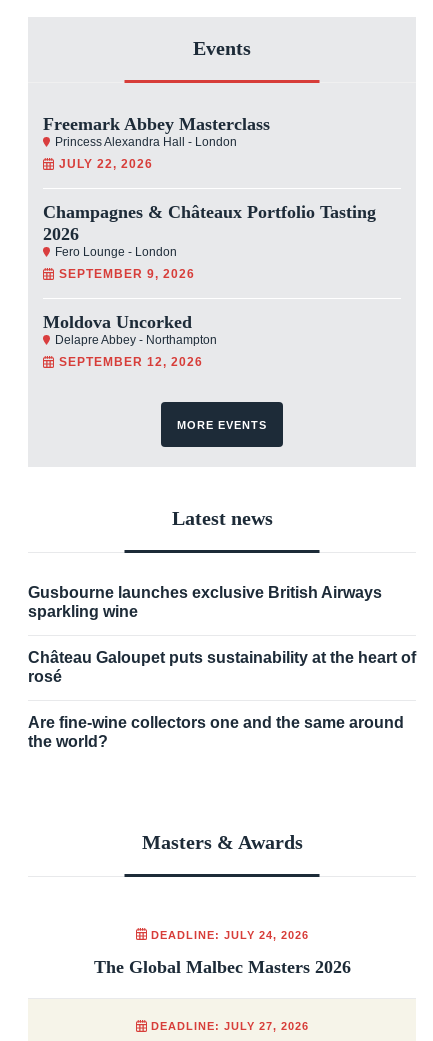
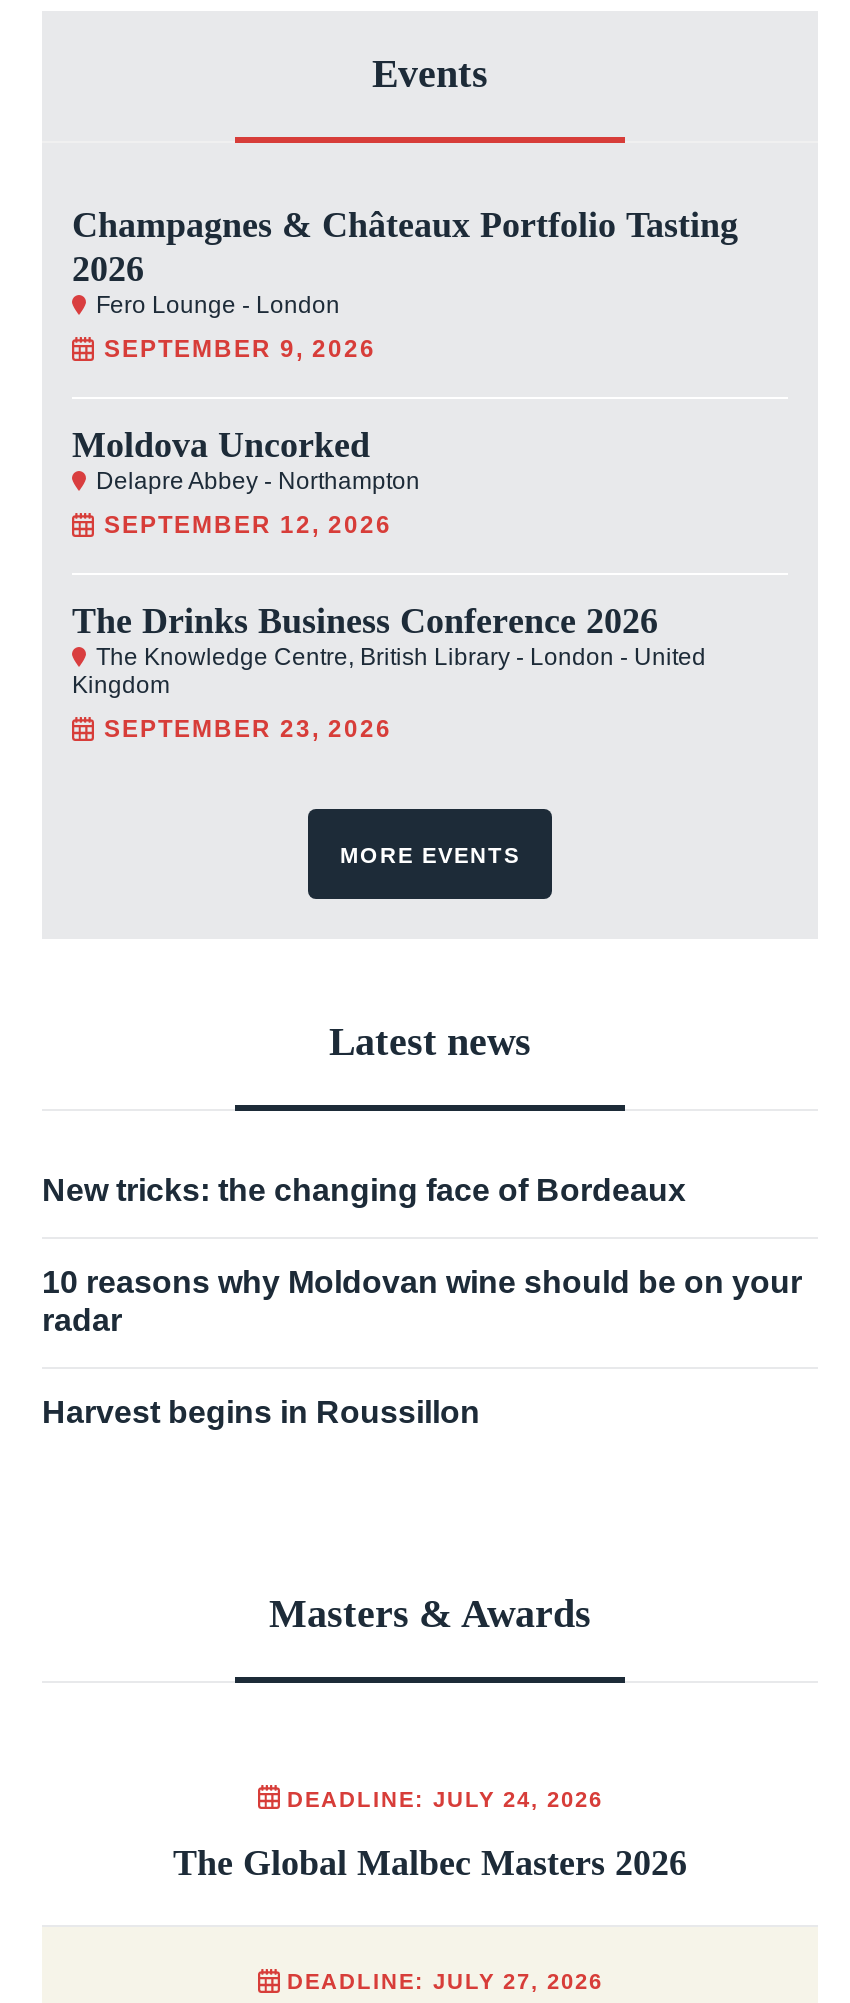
[43,114,270,171] Freemark Abbey Masterclass | Princess Alexandra Hall - London | JULY 22, 2026 -> none
moved [43,202,376,369] -> [72,206,738,540]: Champagnes & Châteaux Portfolio Tasting | 2026 | Fero Lounge - London | SEPTEMBER 9, 2026 | Moldova Uncorked | Delapre Abbey - Northampton | SEPTEMBER 12, 2026
none -> [72,602,706,744] The Drinks Business Conference 2026 | The Knowledge Centre, British Library - London - United | Kingdom | SEPTEMBER 23, 2026
[28,584,382,620] Gusbourne launches exclusive British Airways | sparkling wine -> [42,1174,686,1208] New tricks: the changing face of Bordeaux
[28,649,416,685] Château Galoupet puts sustainability at the heart of | rosé -> [42,1266,802,1338] 10 reasons why Moldovan wine should be on your | radar
[28,714,404,750] Are fine-wine collectors one and the same around | the world? -> [42,1396,480,1430] Harvest begins in Roussillon

